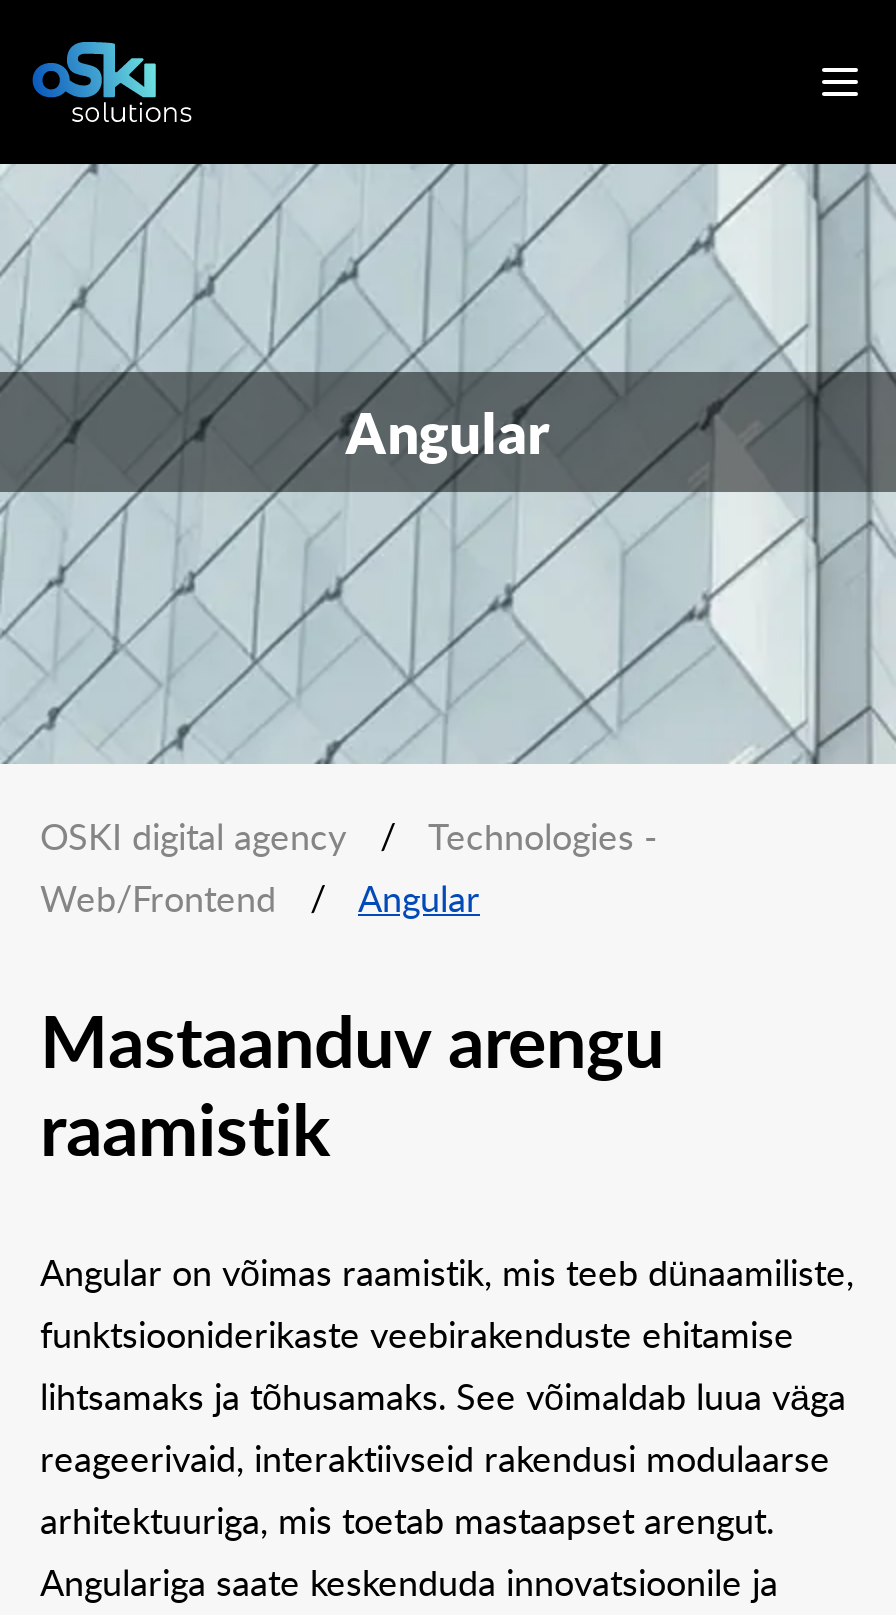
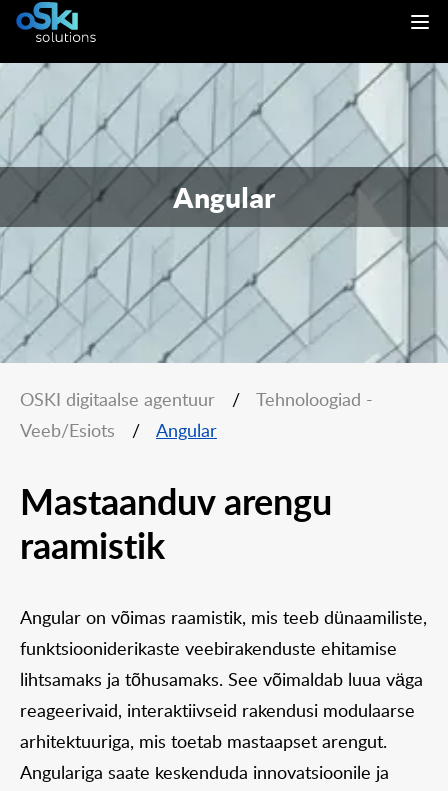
[40,823,356,859] OSKI digital agency -> [20,392,220,410] OSKI digitaalse agentuur
[428,823,658,859] Technologies - -> [256,392,373,410] Tehnoloogiad -
[40,885,286,921] Web/Frontend -> [20,423,120,441] Veeb/Esiots

